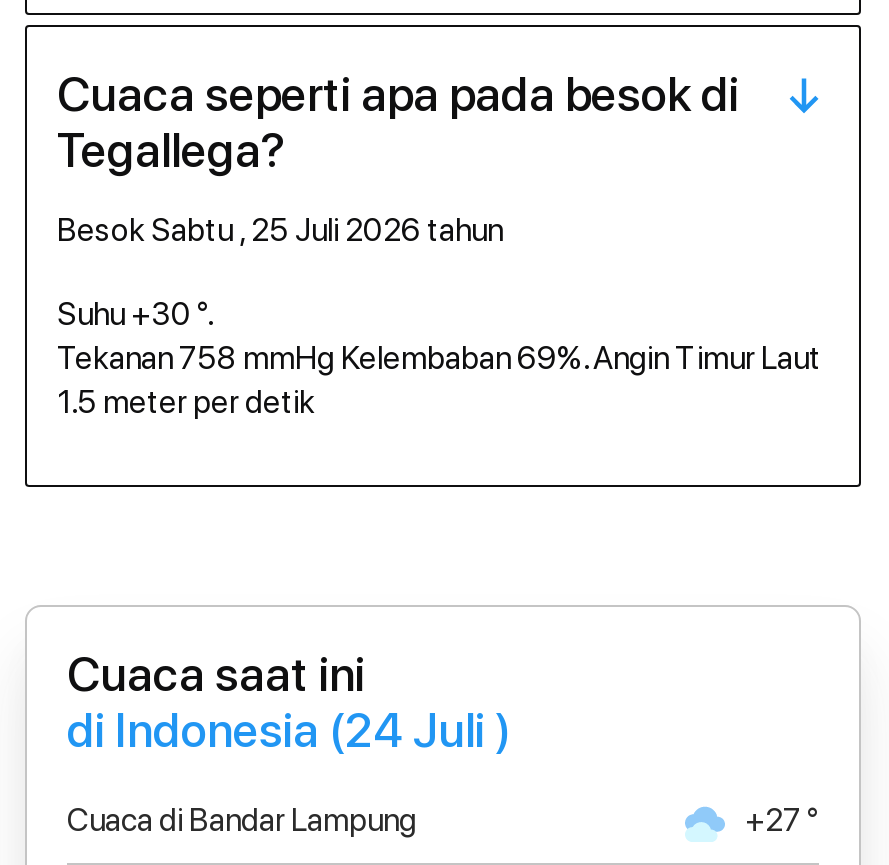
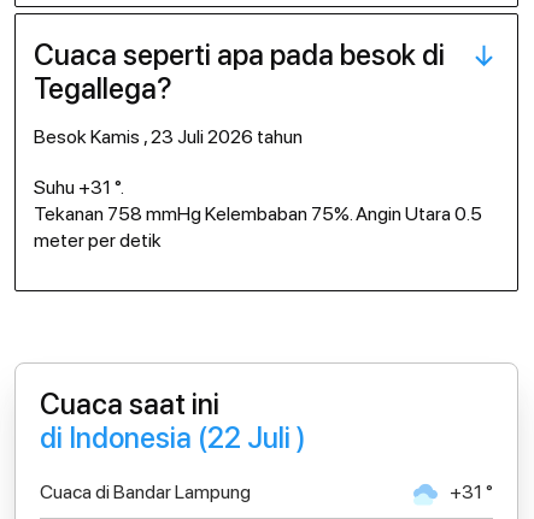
[77,211,503,249] besok Sabtu , 25 Juli 2026 tahun -> [46,125,303,148] besok Kamis , 23 Juli 2026 tahun
[57,295,821,421] Suhu +30 °. | Tekanan 758 mmHg Kelembaban 69%. Angin Timur Laut | 1.5 meter per detik -> [34,176,482,252] Suhu +31 °. | Tekanan 758 mmHg Kelembaban 75%. Angin Utara 0.5 | meter per detik
[67,701,511,759] di Indonesia (24 Juli ) -> [40,420,306,455] di Indonesia (22 Juli )
[745,801,819,839] +27 ° -> [450,480,493,503] +31 °

